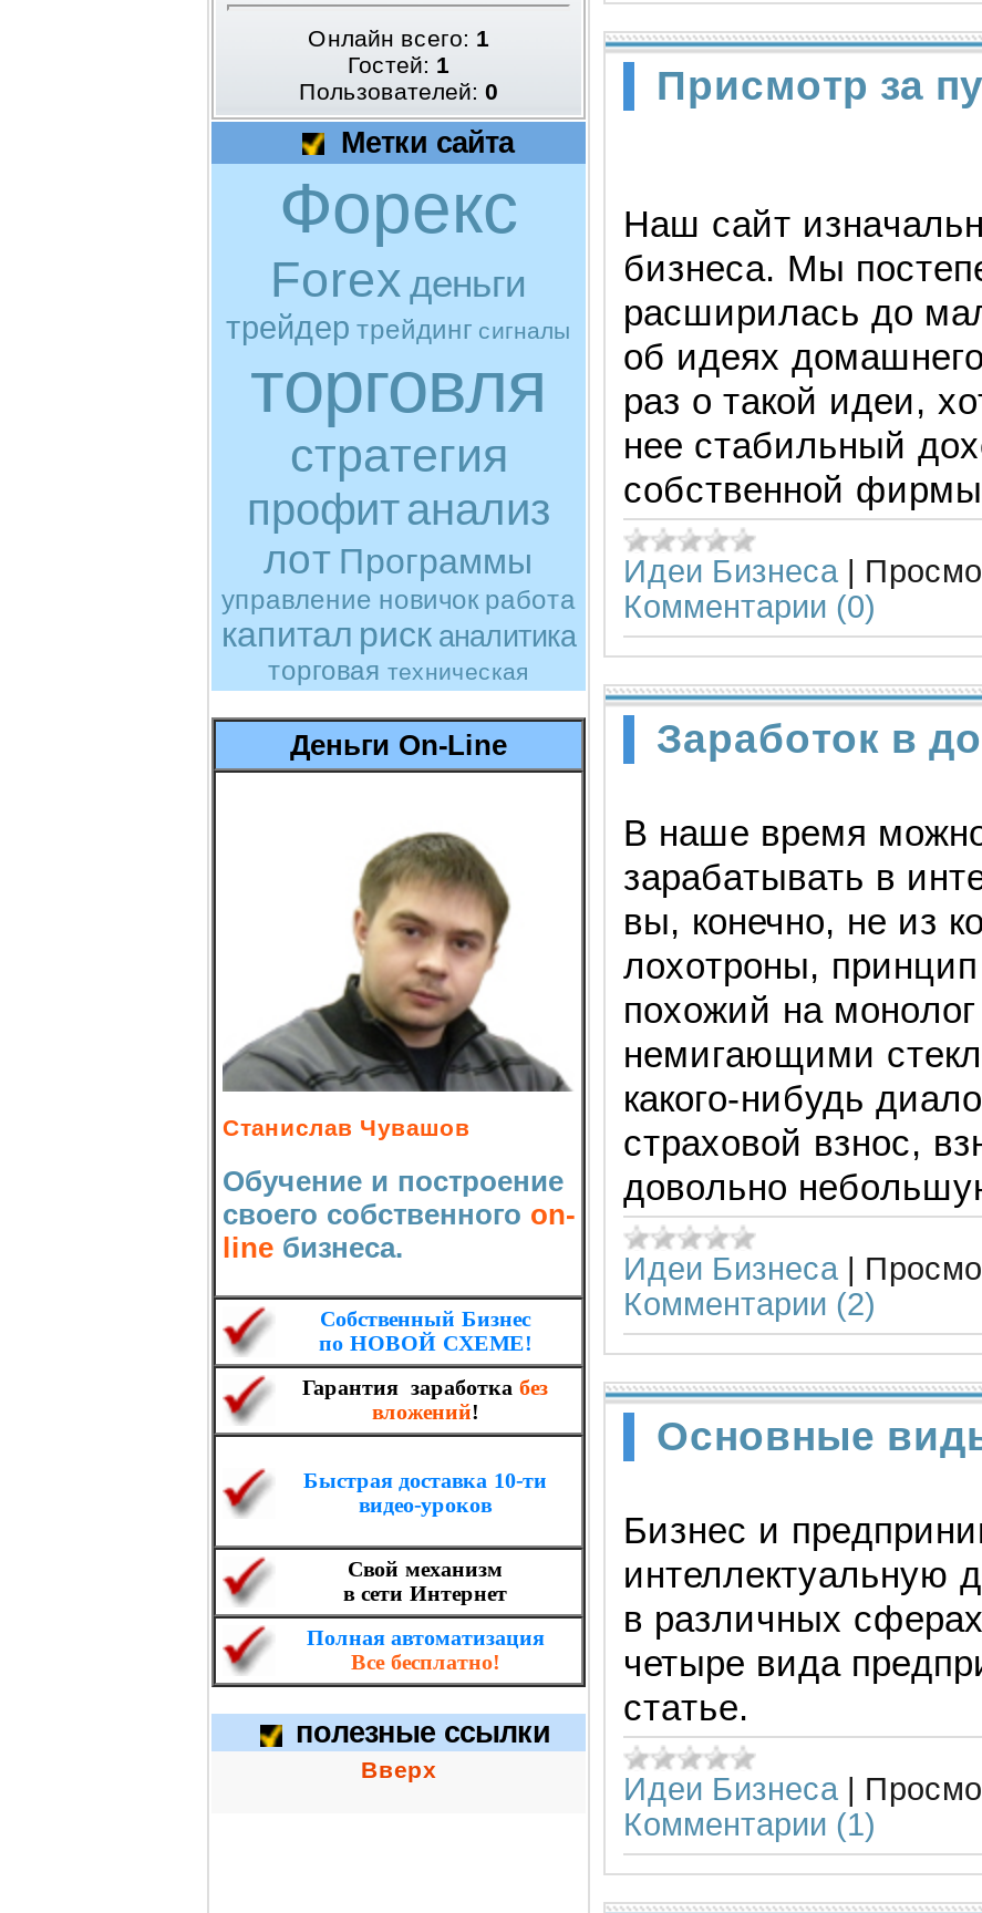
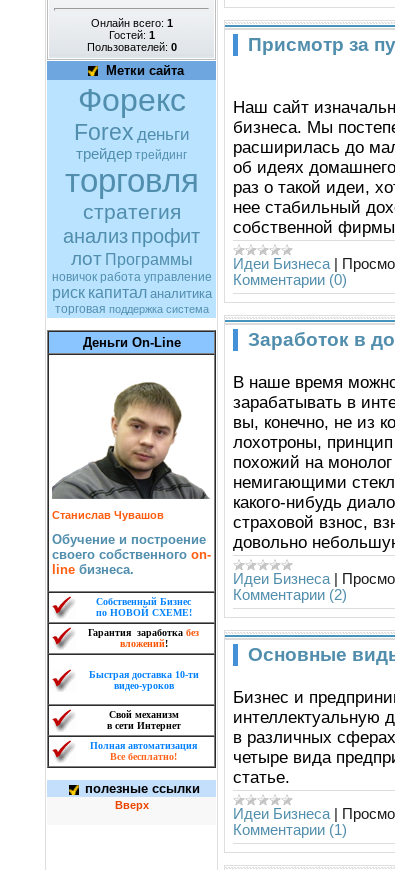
[226,310,571,345] трейдер трейдинг сигналы -> [76,146,187,162] трейдер трейдинг
[247,485,550,534] профит анализ -> [63,225,200,247] анализ профит
[221,585,576,686] управление новичок работа | капитал риск аналитика | торговая техническая -> [51,270,211,316] новичок работа управление | риск капитал аналитика | торговая поддержка система

